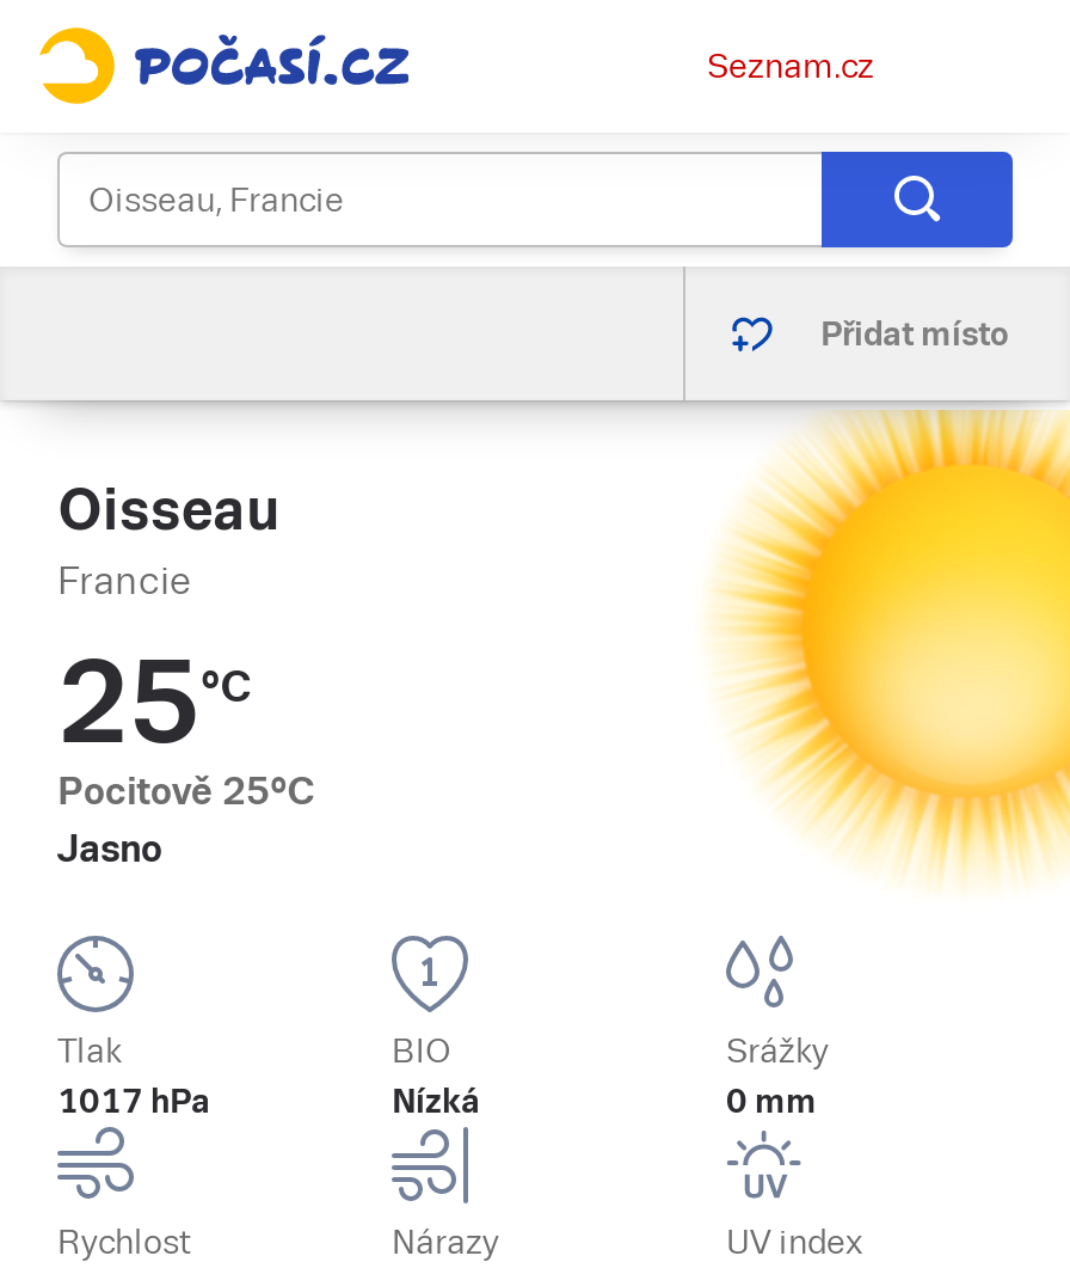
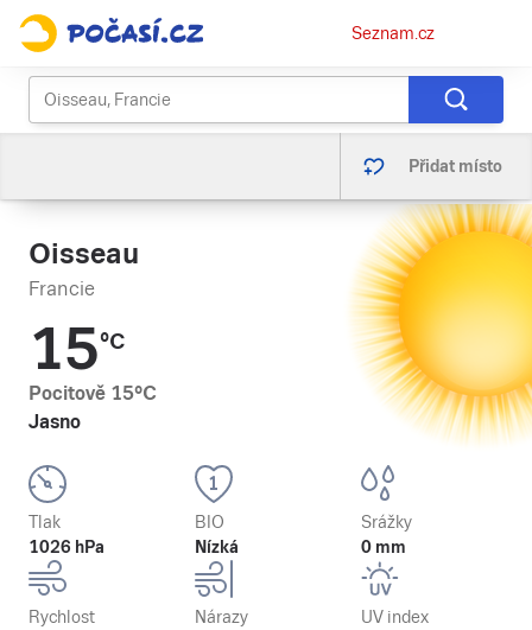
[57,637,251,768] 25°C -> [28,317,125,382] 15°C
[57,768,315,814] Pocitově 25°C -> [28,382,157,405] Pocitově 15°C
[57,1082,210,1120] 1017 hPa -> [28,537,104,556] 1026 hPa

